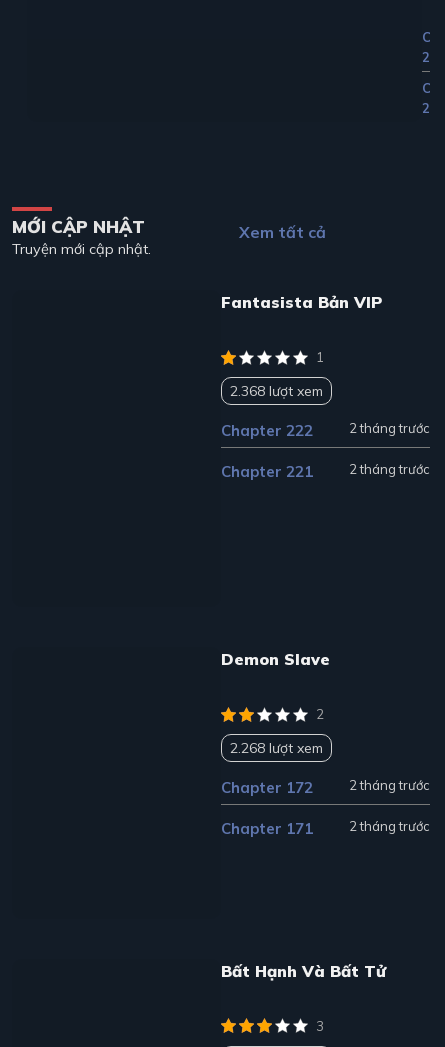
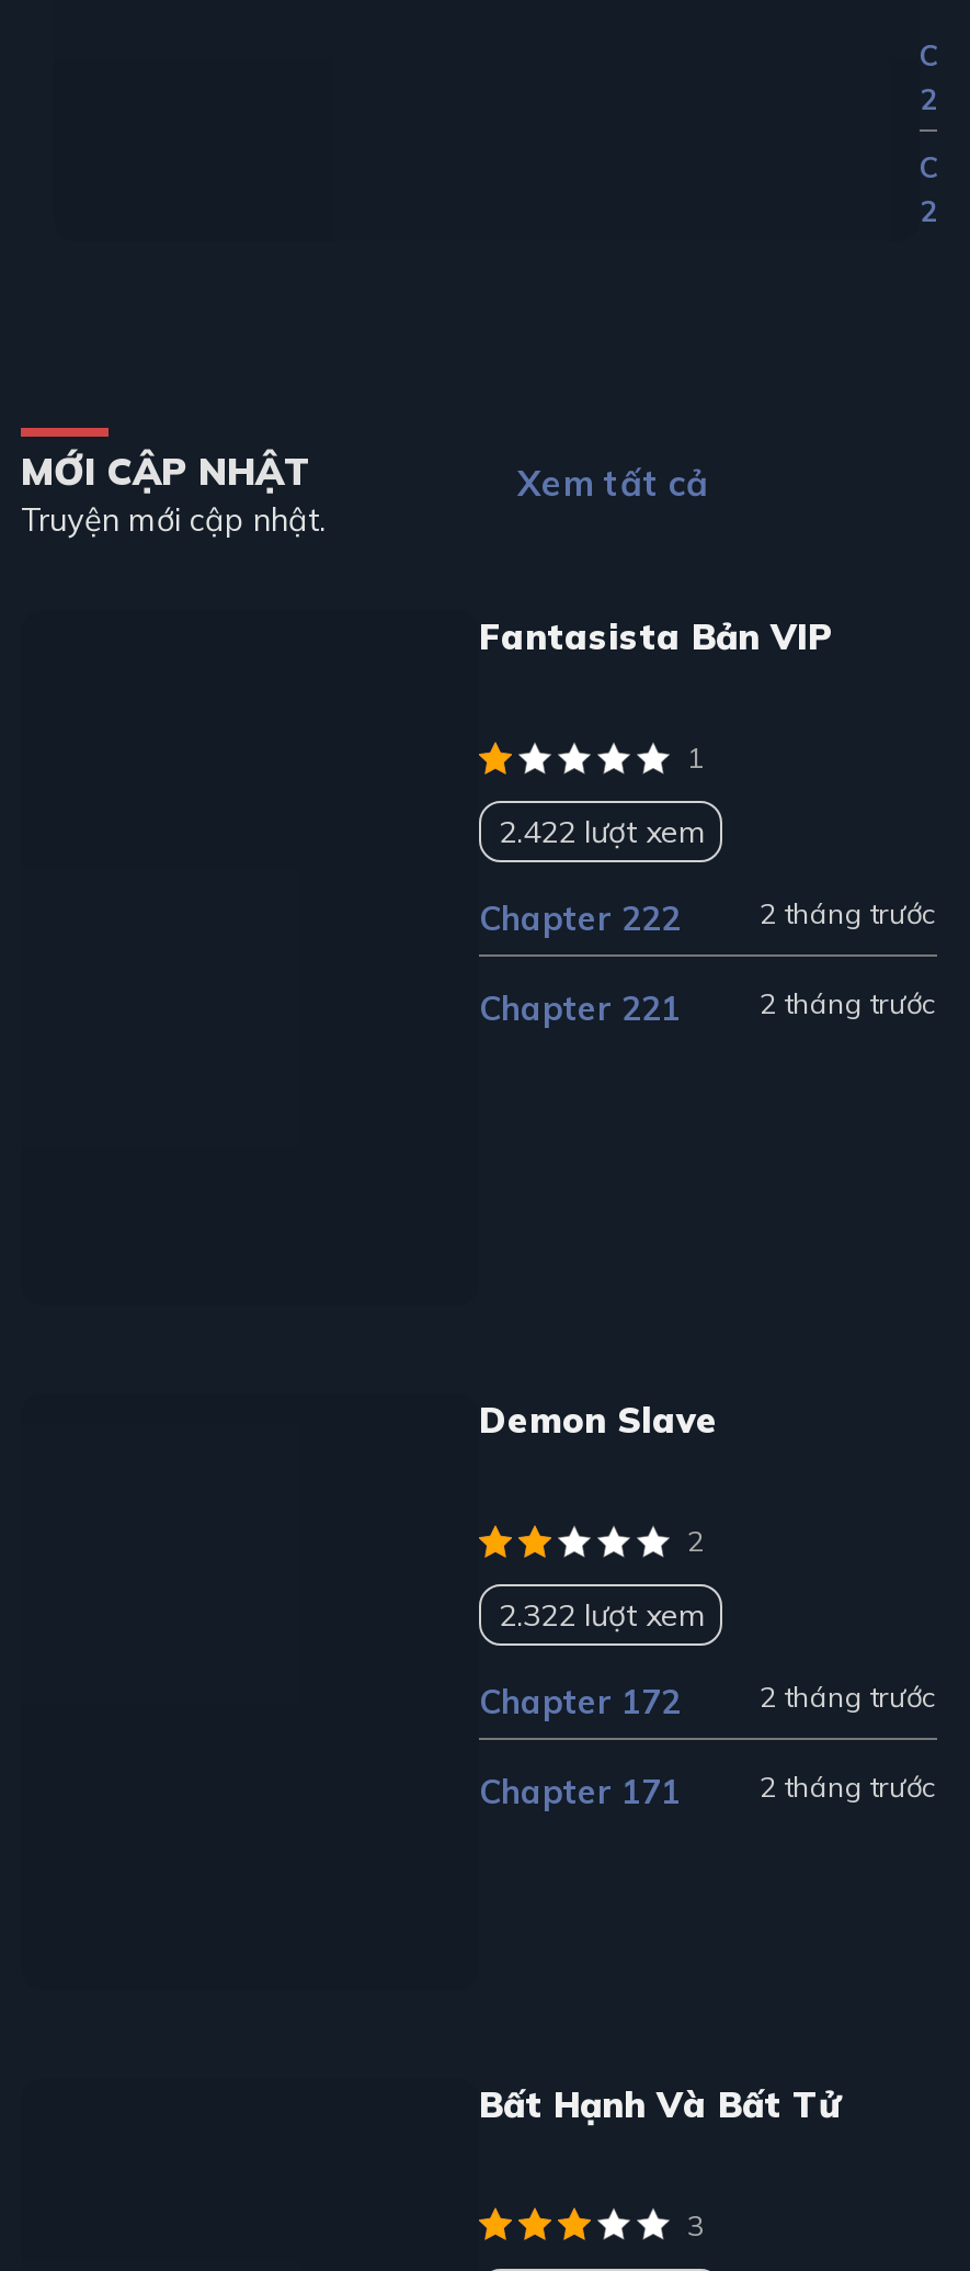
[230,382,323,400] 2.368 lượt xem -> [499,812,703,851] 2.422 lượt xem
[230,739,323,757] 2.268 lượt xem -> [499,1595,703,1635] 2.322 lượt xem

